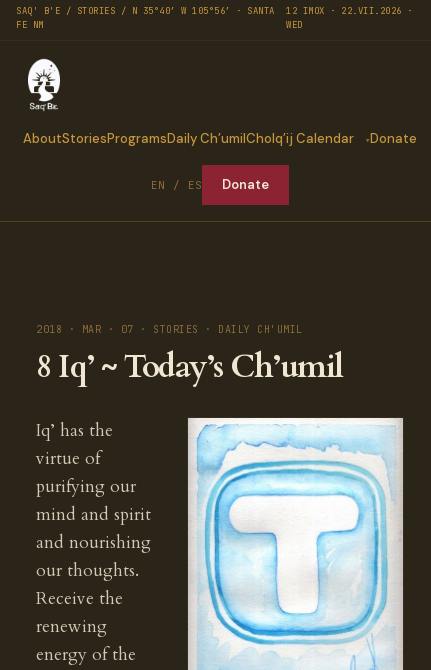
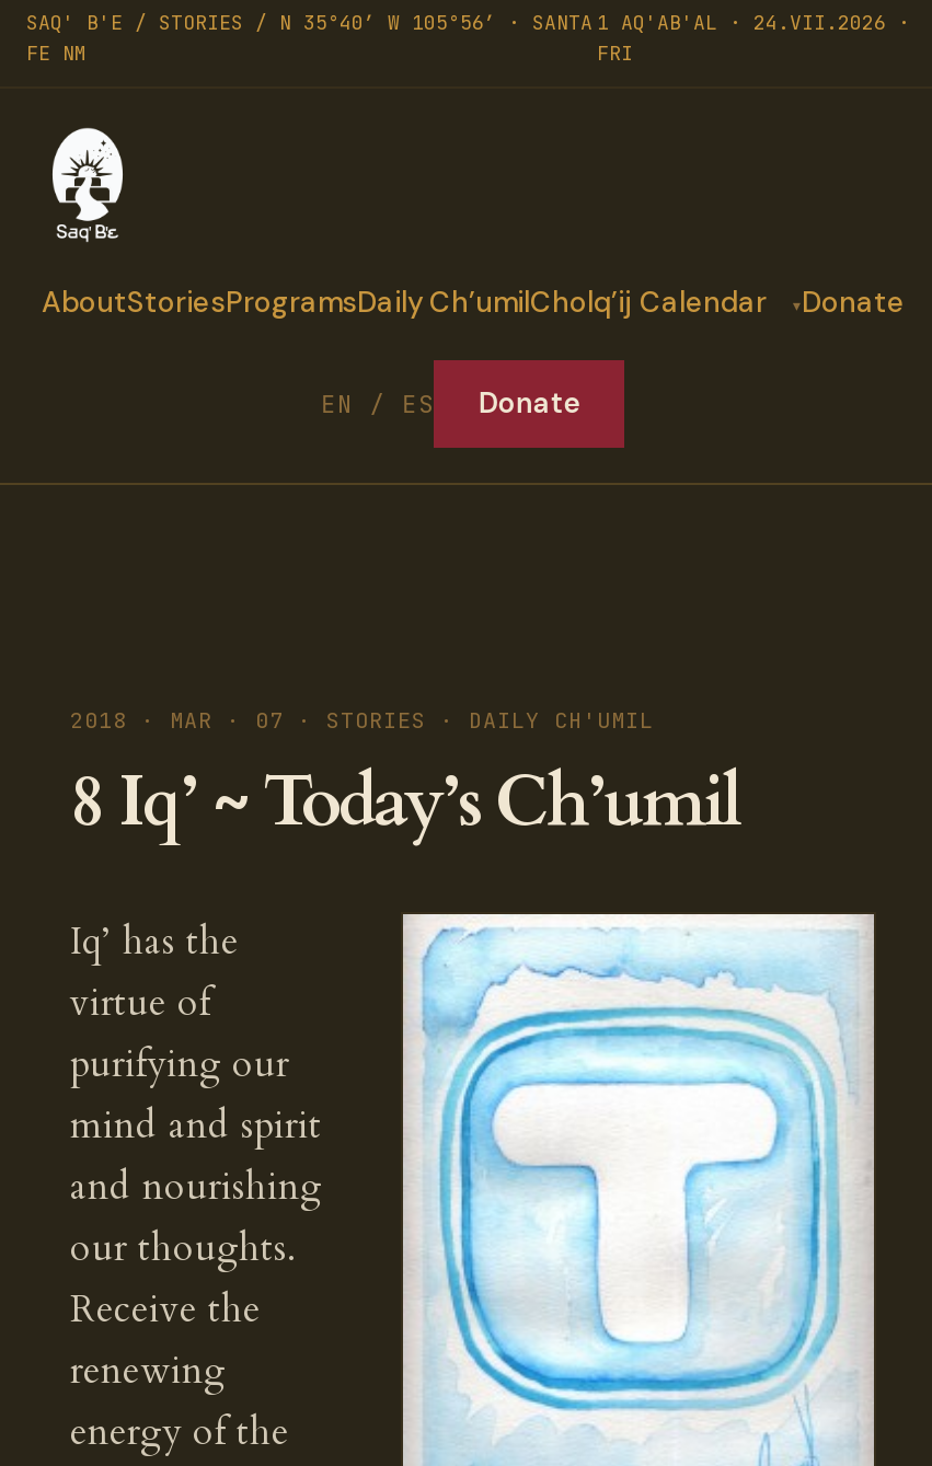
[286,5,413,31] 12 IMOX · 22.VII.2026 · | WED -> [597,10,910,67] 1 AQ'AB'AL · 24.VII.2026 · | FRI

